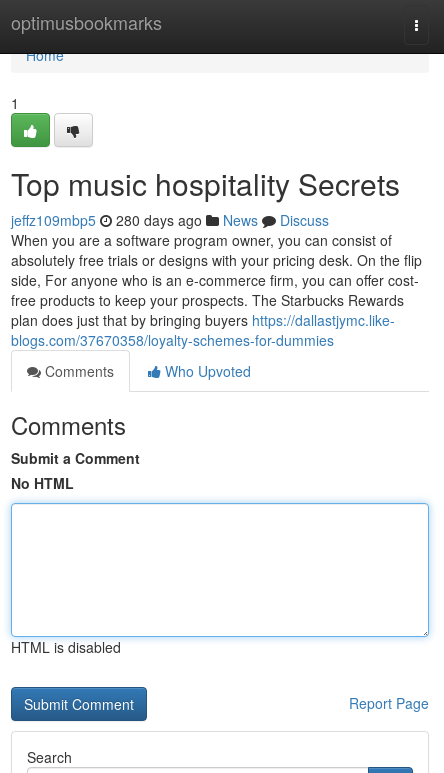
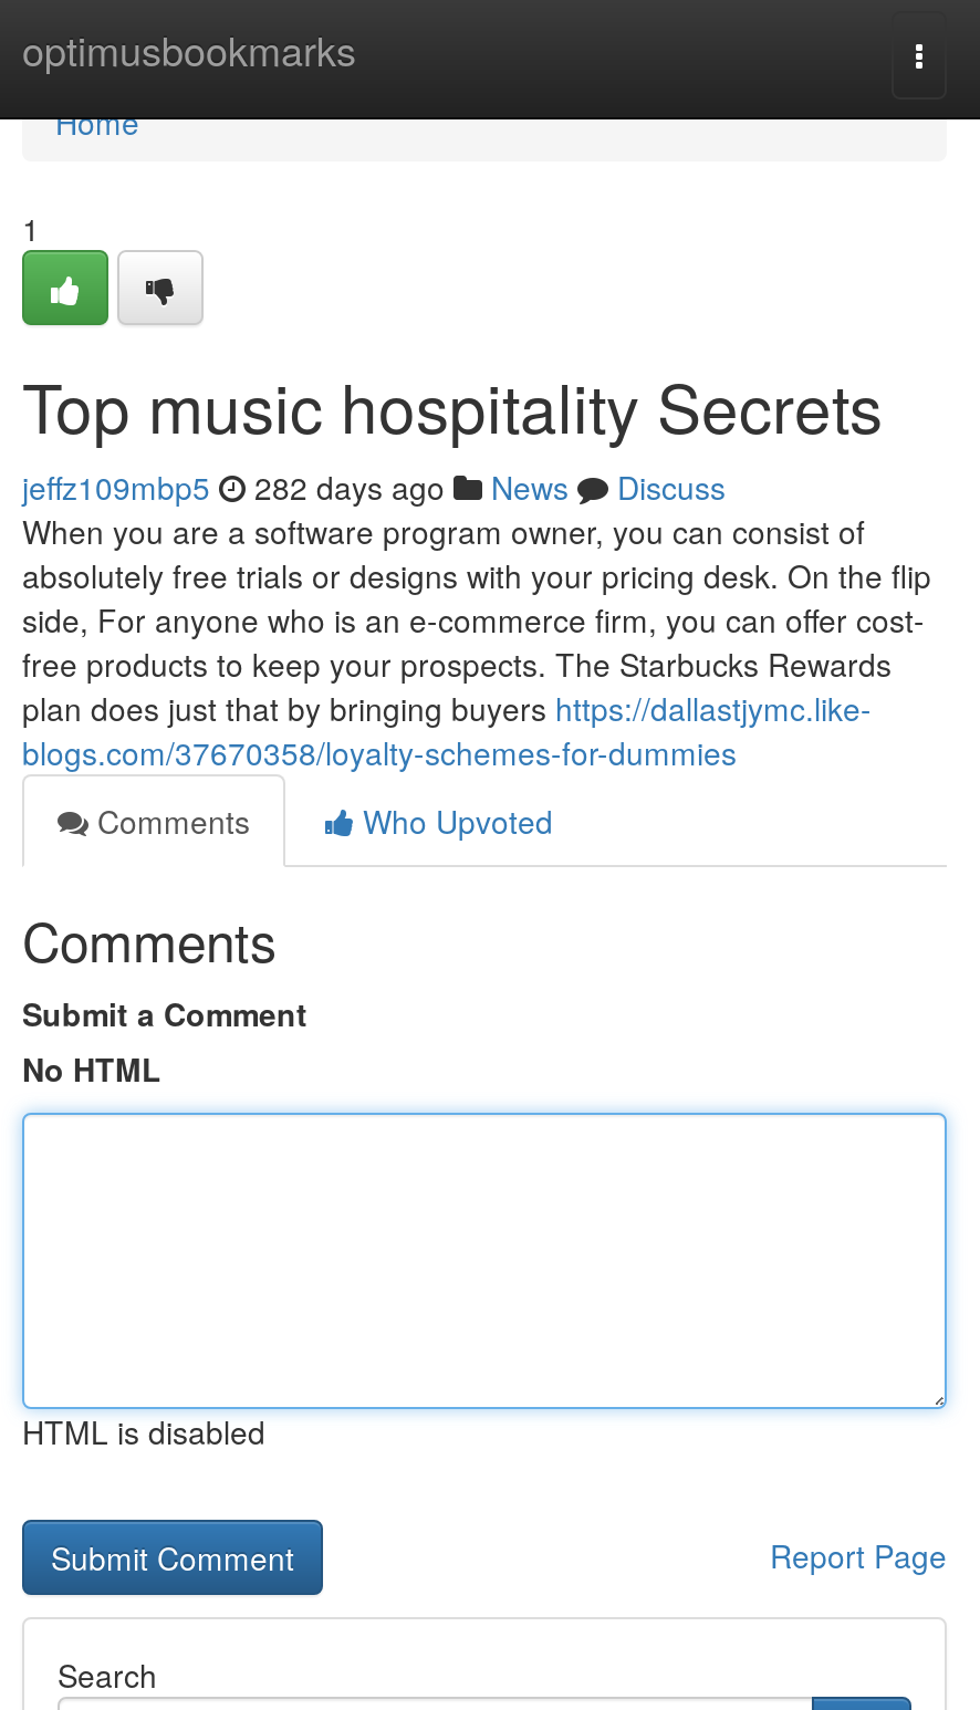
[11,210,329,230] jeffz109mbp5 280 days ago News Discuss -> [22,465,726,509] jeffz109mbp5 282 days ago News Discuss

